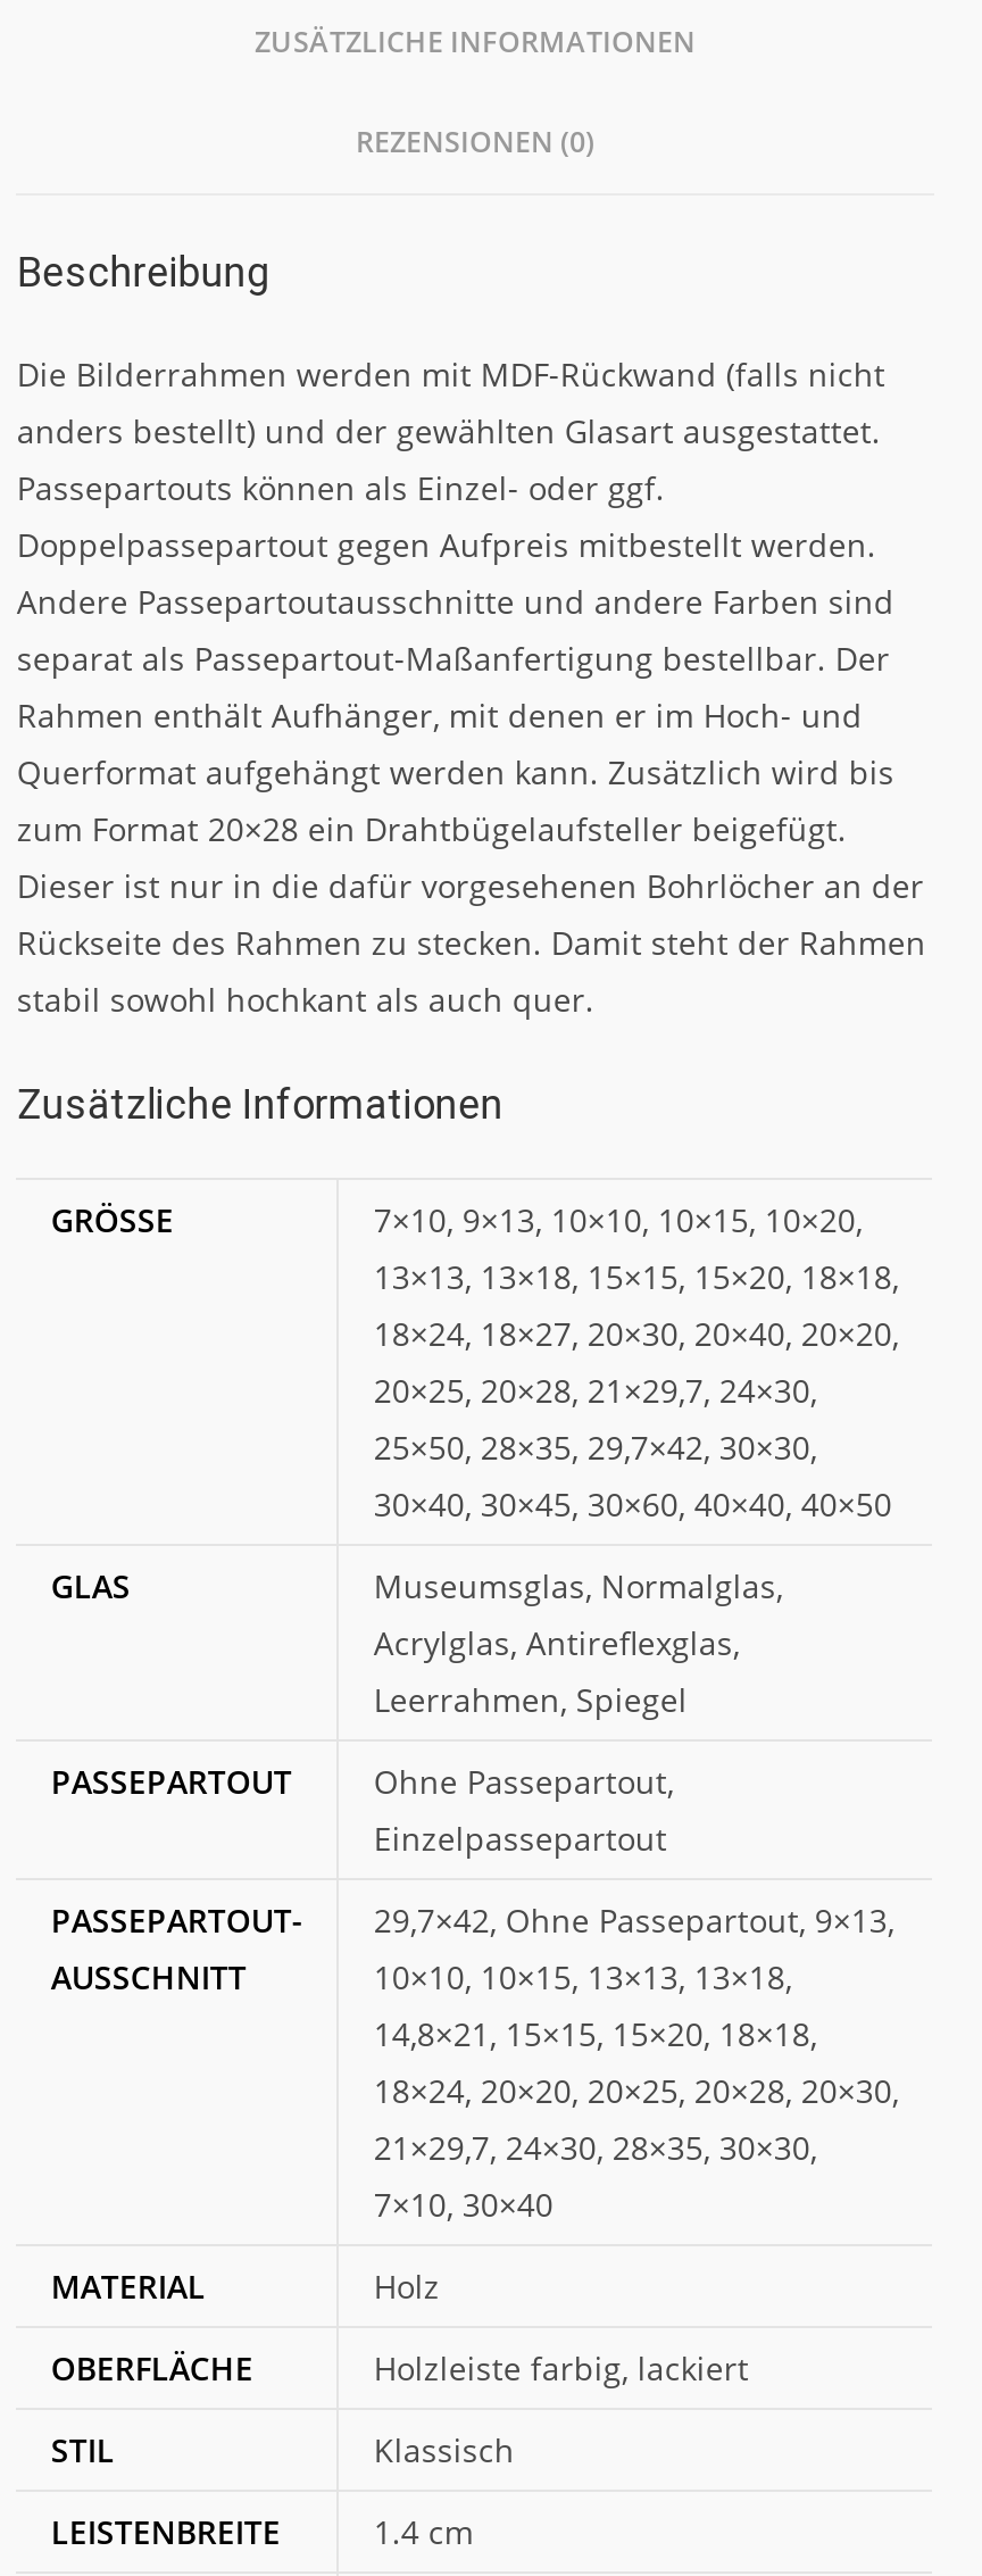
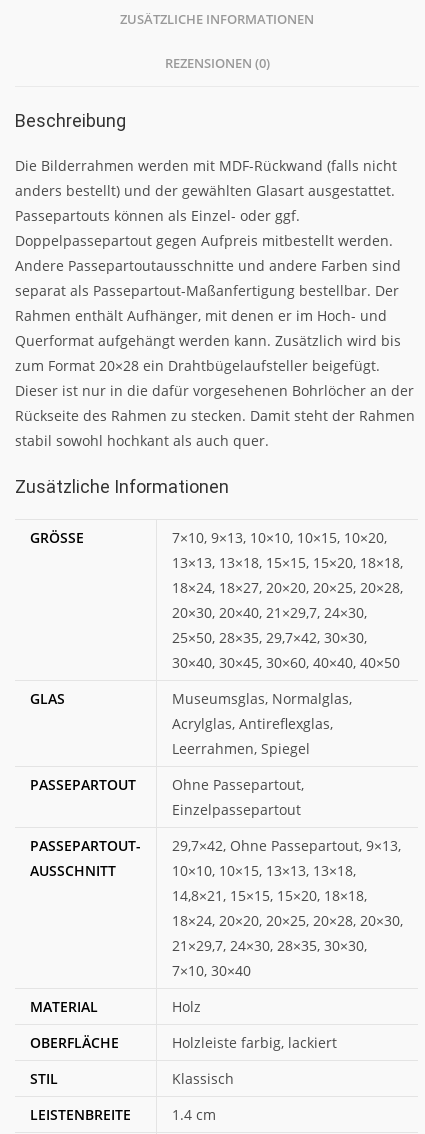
[374,1311,899,1355] 18×24, 18×27, 20×30, 20×40, 20×20, -> [172,578,403,597] 18×24, 18×27, 20×20, 20×25, 20×28,
[374,1368,817,1411] 20×25, 20×28, 21×29,7, 24×30, -> [172,603,367,622] 20×30, 20×40, 21×29,7, 24×30,

